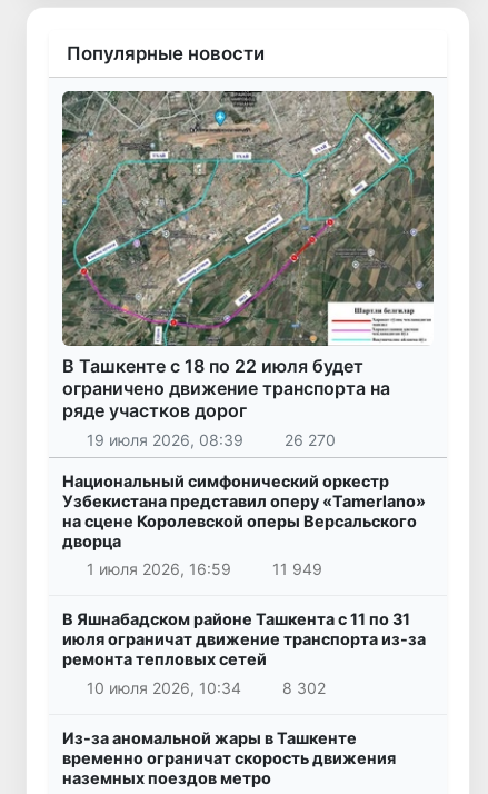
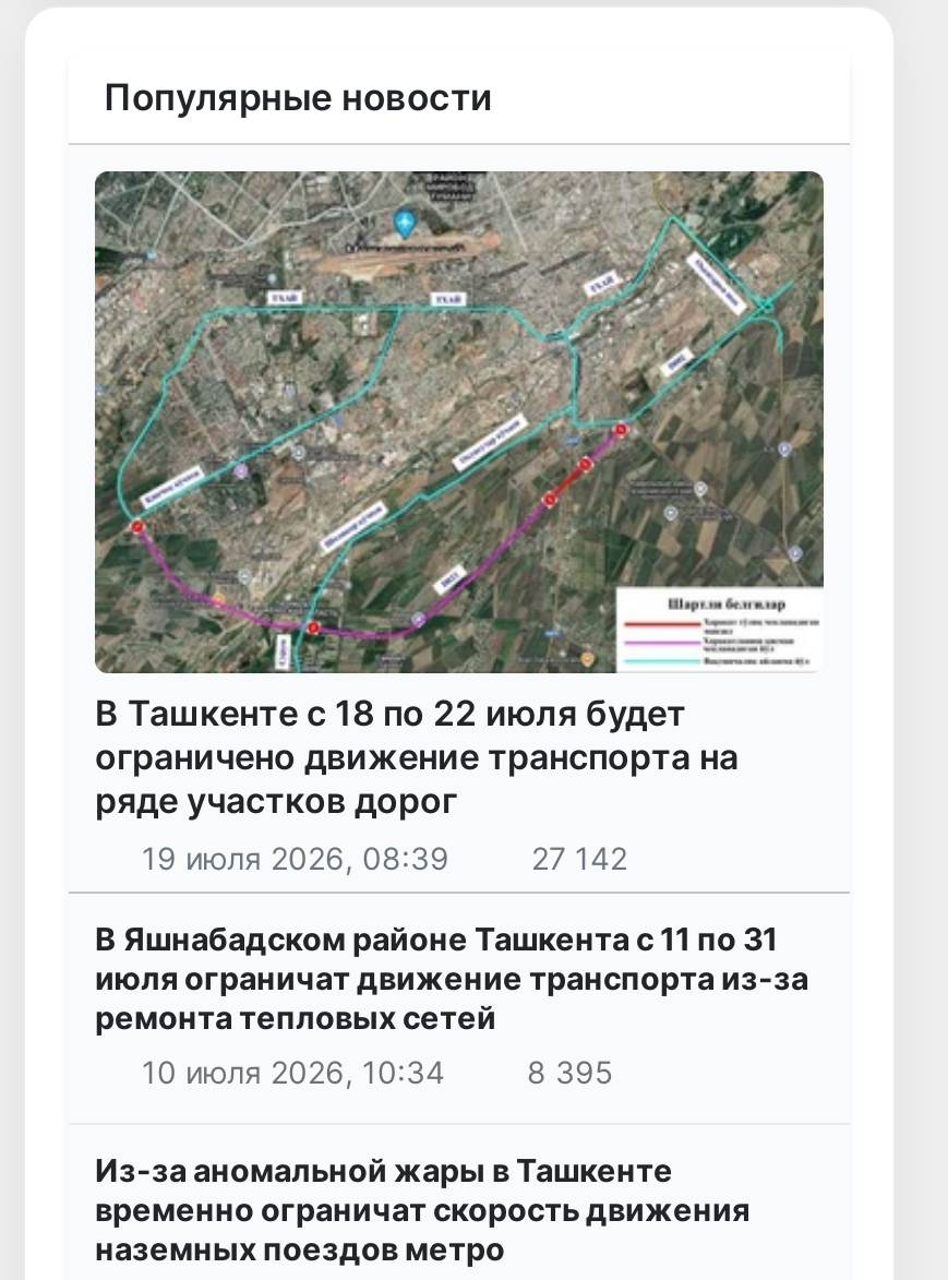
[62,430,426,579] 26 270 | Национальный симфонический оркестр | Узбекистана представил оперу «Tamerlano» | на сцене Королевской оперы Версальского | дворца | 1 июля 2026, 16:59 | 11 949 -> [531,839,627,876] 27 142
[282,678,326,697] 8 302 -> [527,1054,614,1091] 8 395

